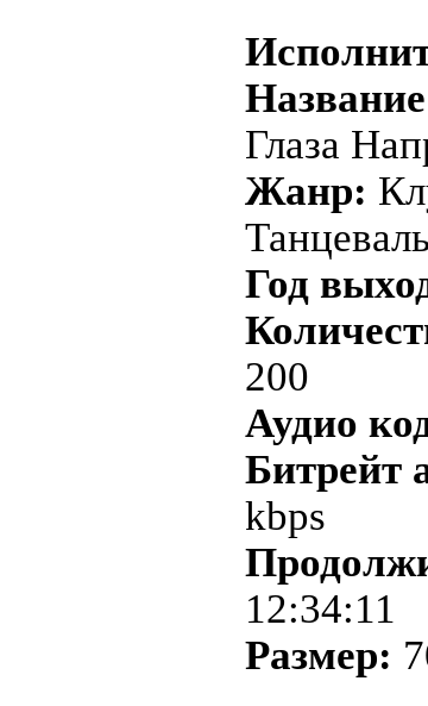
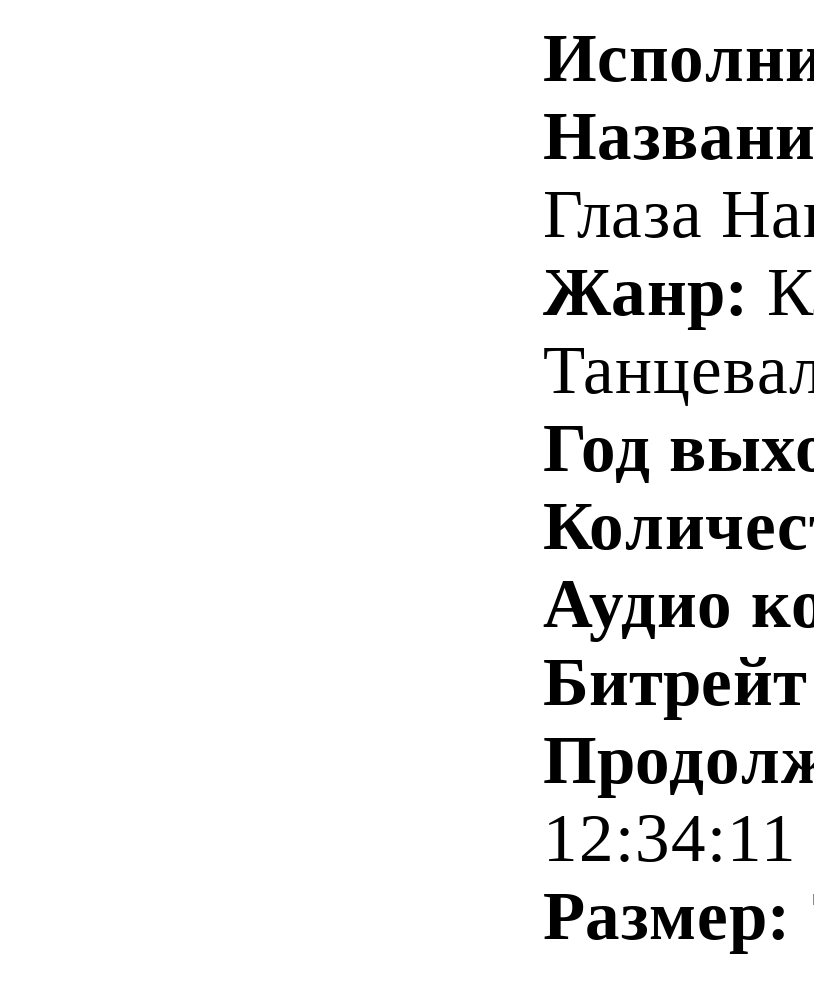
[244,354,309,399] 200 -> none
[244,493,325,539] kbps -> none

